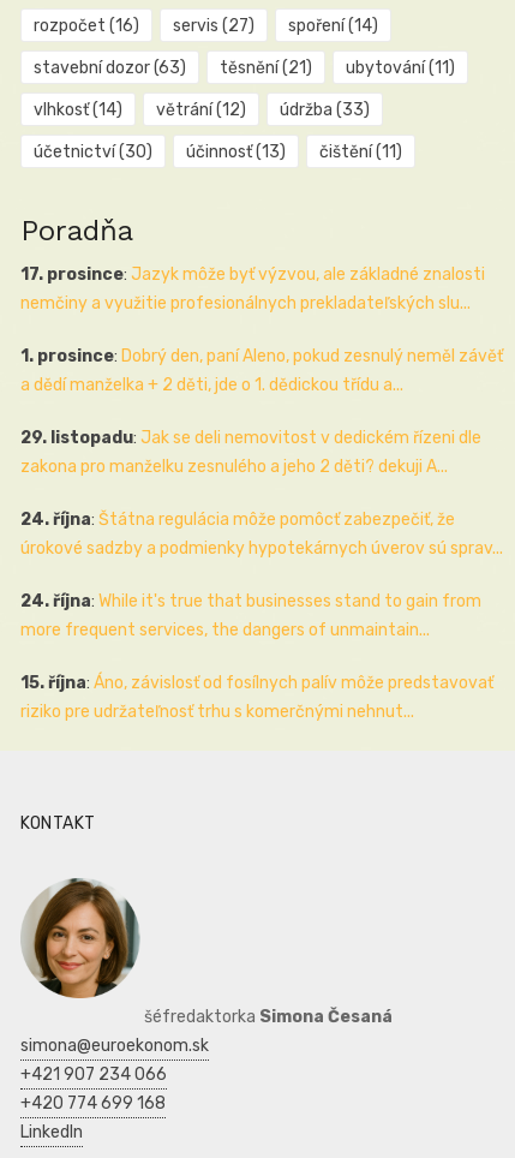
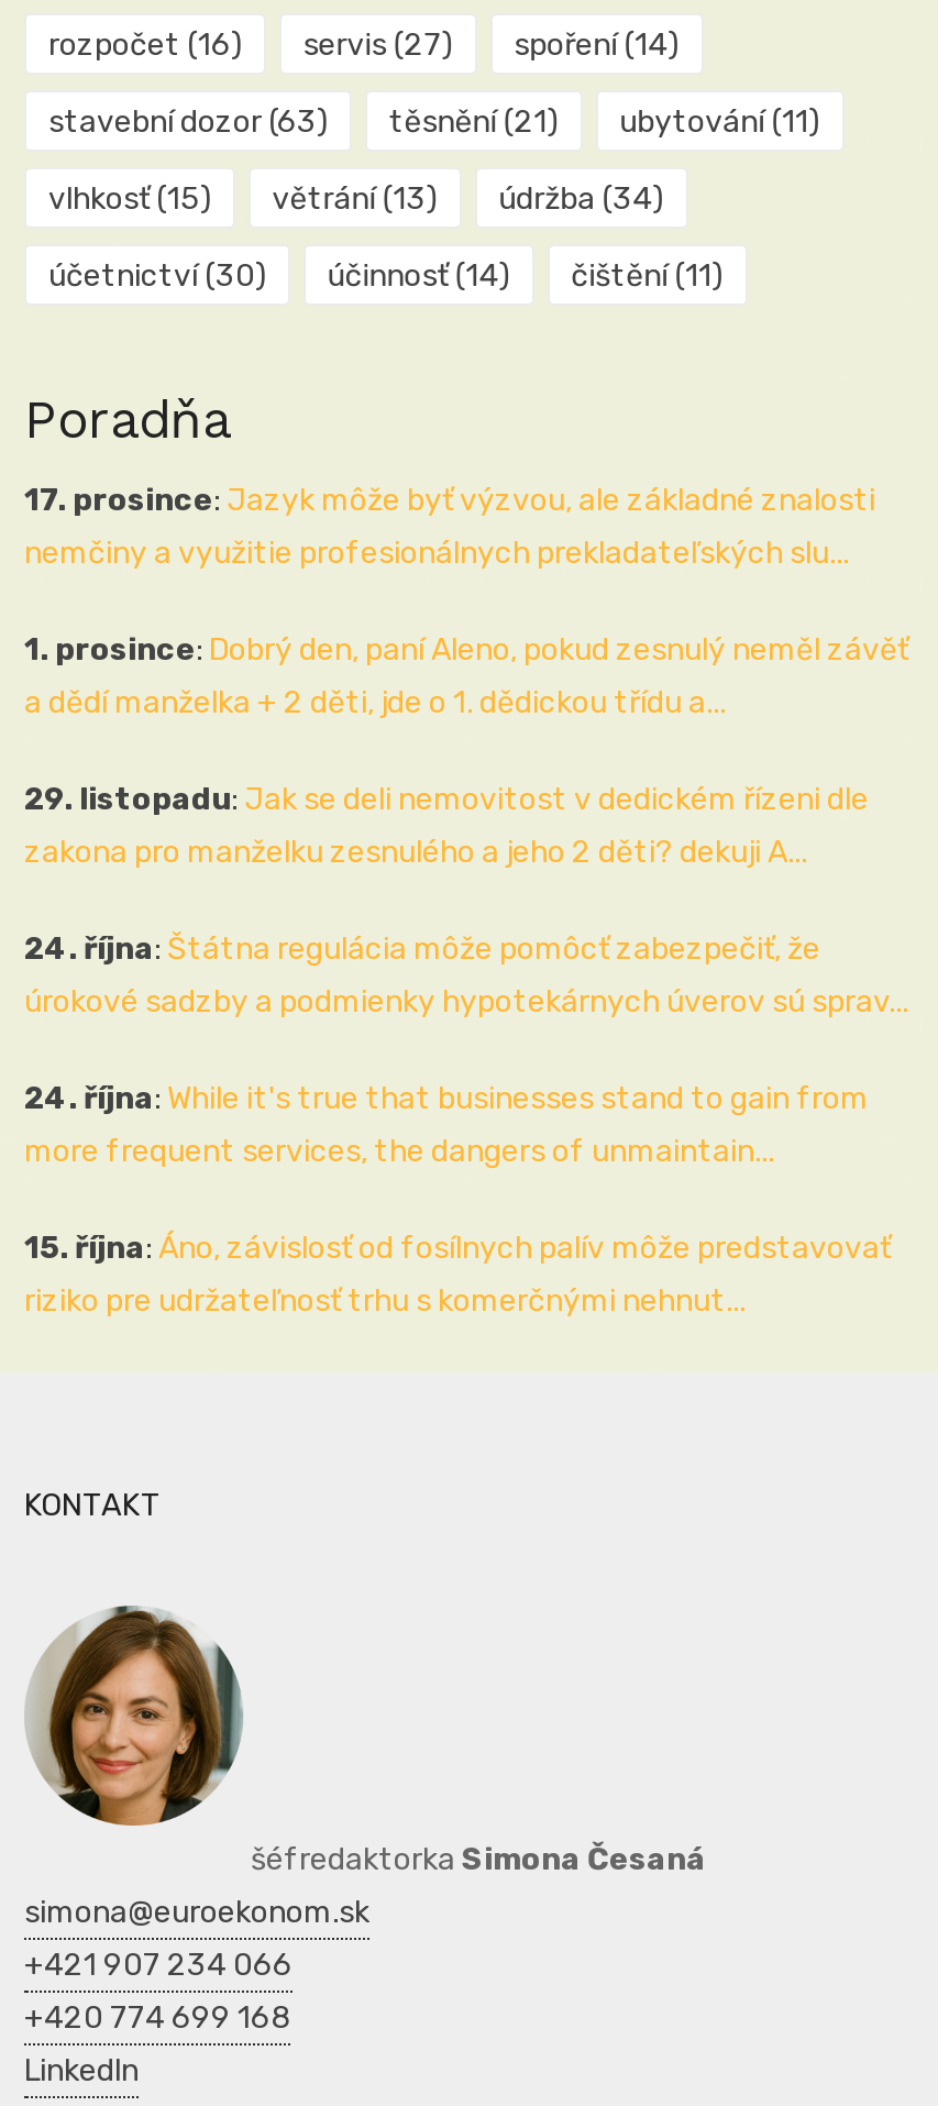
[34,99,122,120] vlhkosť (14) -> [48,181,211,218] vlhkosť (15)
[156,99,246,120] větrání (12) -> [272,181,437,218] větrání (13)
[279,99,369,120] údržba (33) -> [498,181,663,218] údržba (34)
[34,141,402,162] účetnictví (30) účinnosť (13) čištění (11) -> [48,258,723,295] účetnictví (30) účinnosť (14) čištění (11)

